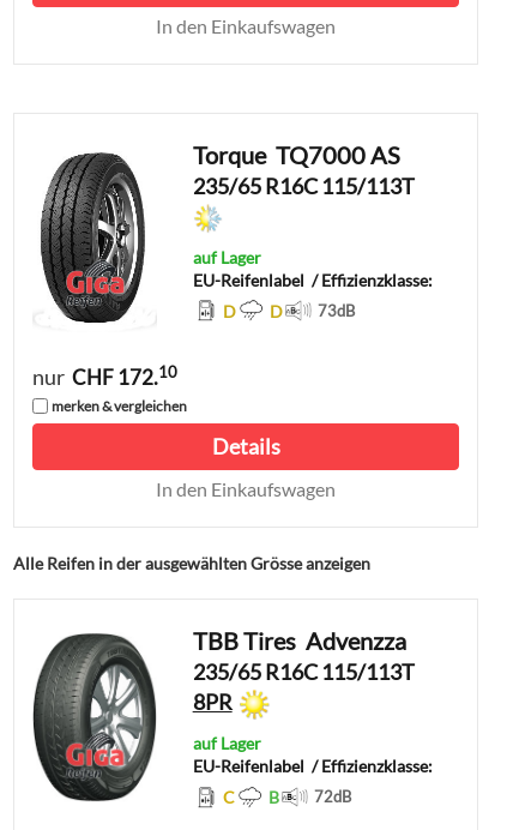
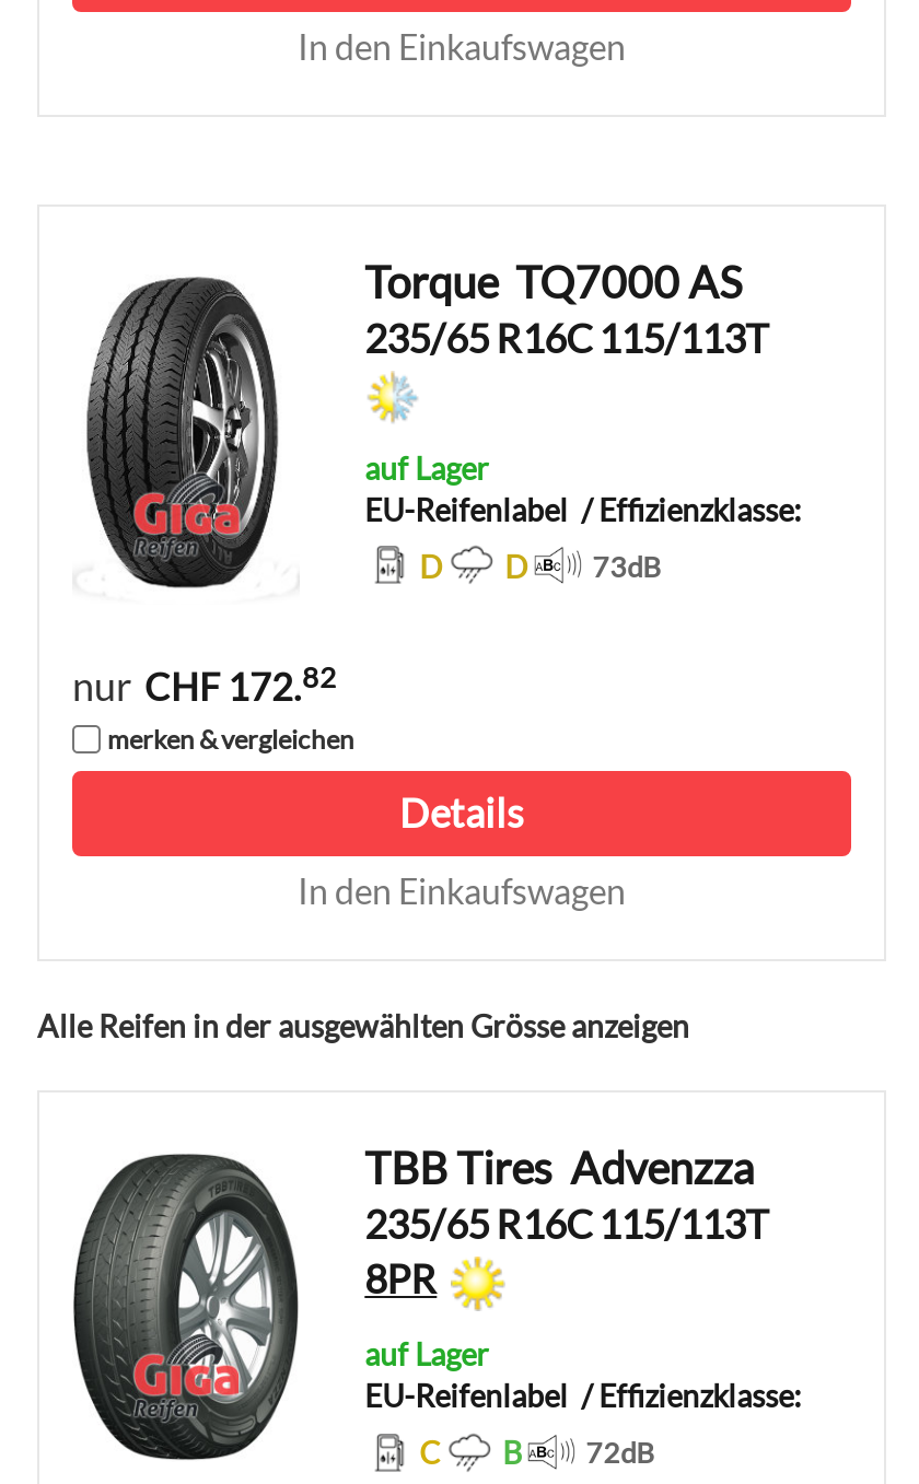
[32,362,177,390] nur CHF 172.10 -> [72,659,337,710] nur CHF 172.82

